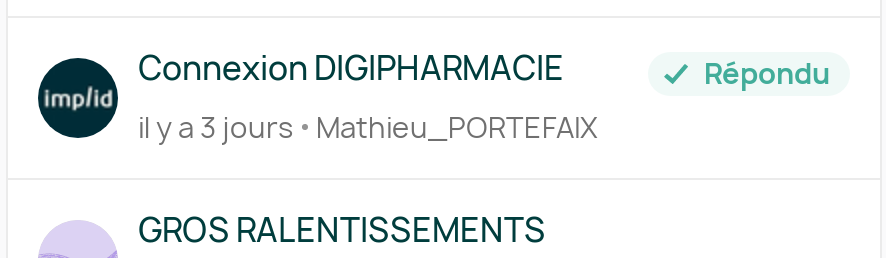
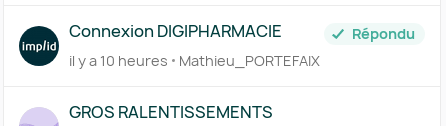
[138,108,598,146] il y a 3 jours Mathieu_PORTEFAIX -> [69,51,320,70] il y a 10 heures Mathieu_PORTEFAIX

